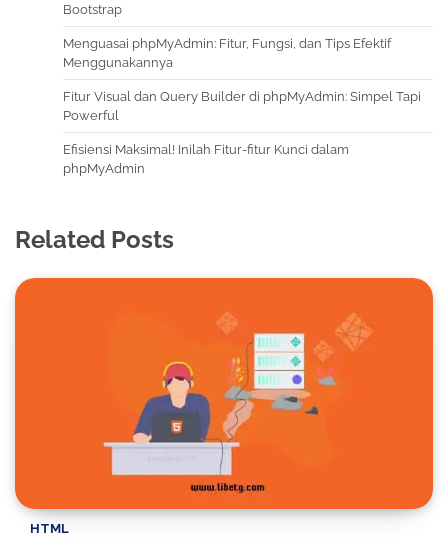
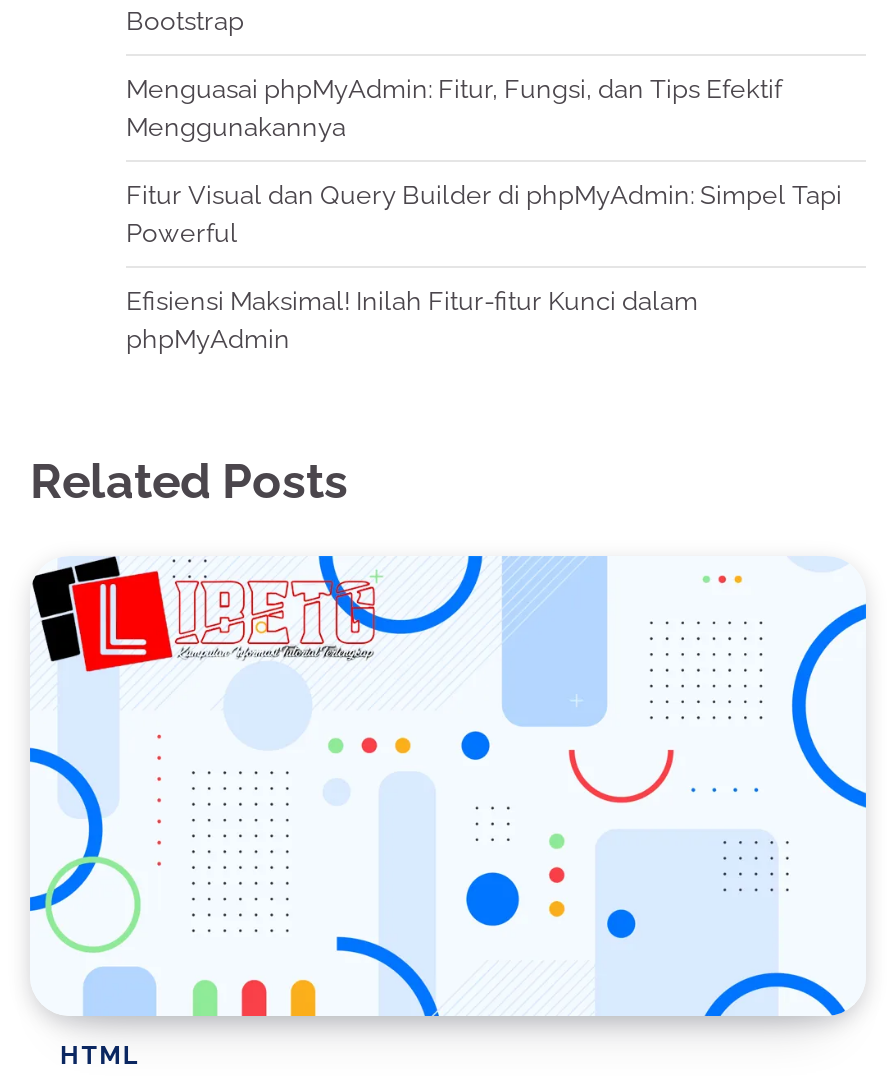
[14,277,434,510] [image] -> [28,554,868,1020] [image]

